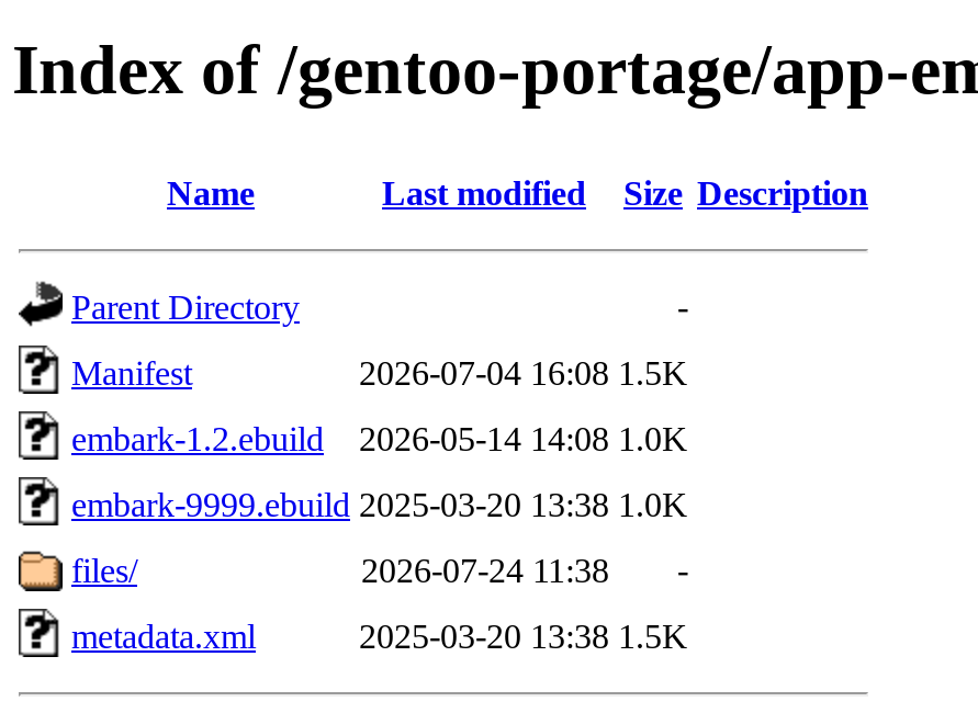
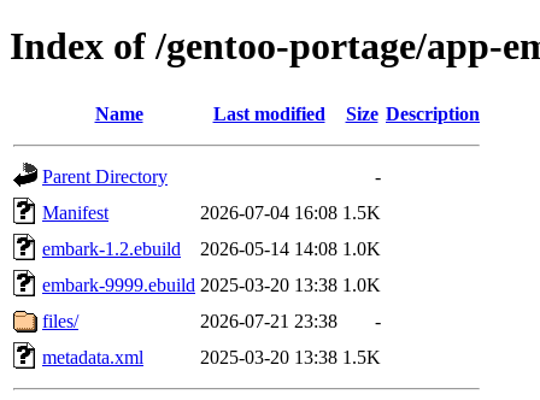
[361,552,609,589] 2026-07-24 11:38 -> [200,311,337,331] 2026-07-21 23:38

